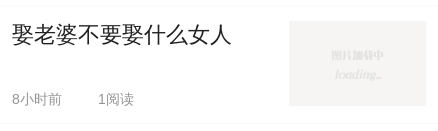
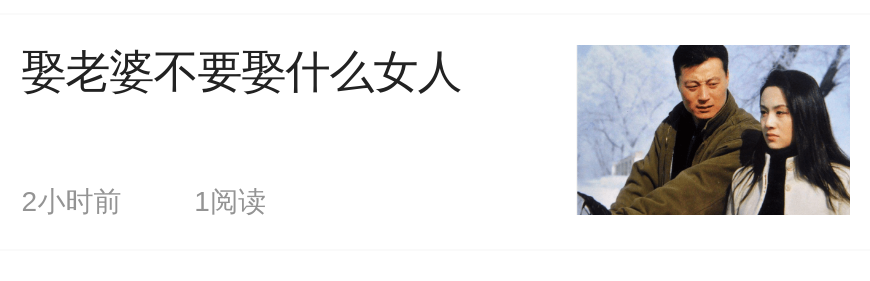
none -> [576,43,852,217] [image]
[12,91,62,107] 8小时前 -> [22,185,122,217] 2小时前

